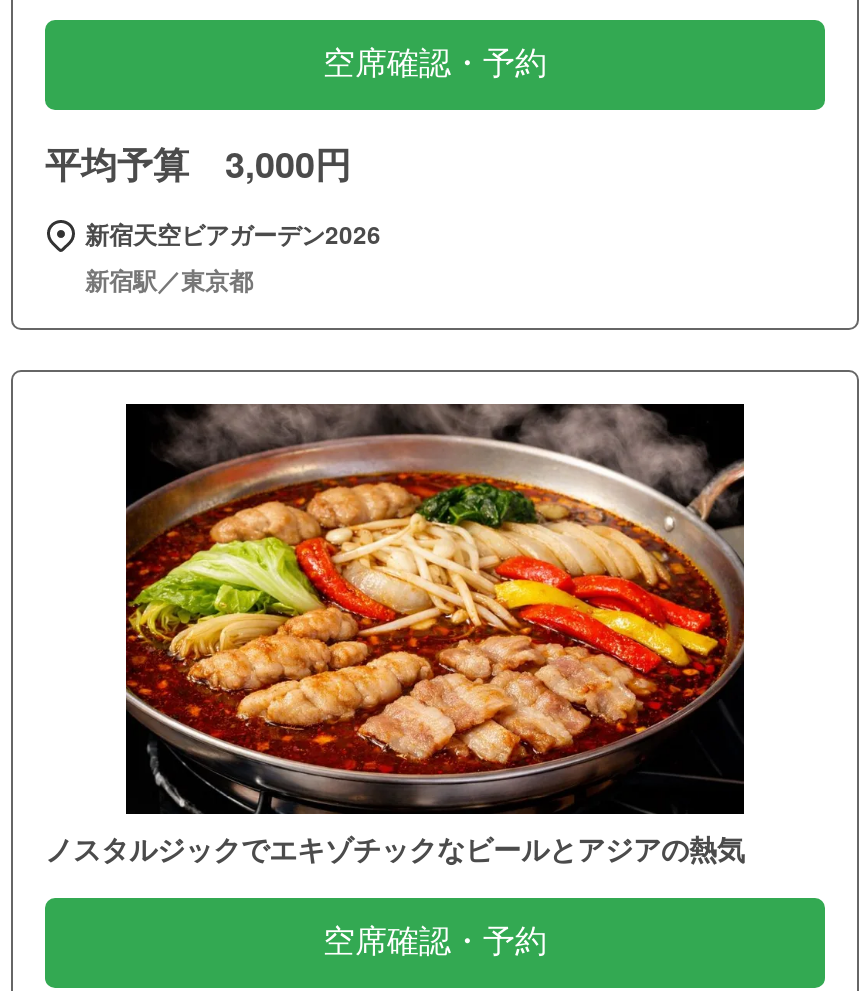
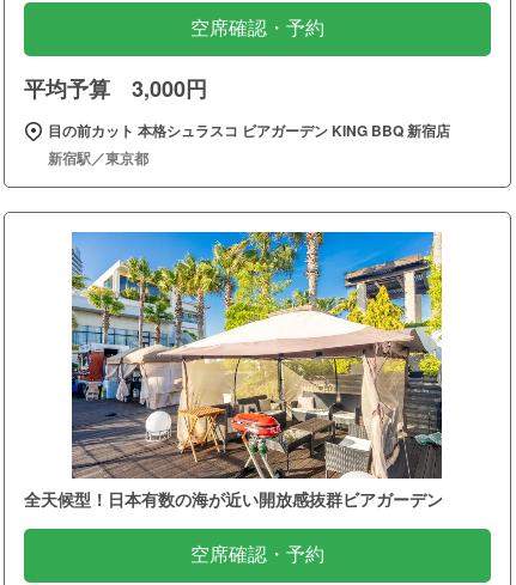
[85,215,381,251] 新宿天空ビアガーデン2026 -> [48,120,450,142] 目の前カット 本格シュラスコ ビアガーデン KING BBQ 新宿店
[45,402,747,869] [image] | ノスタルジックでエキゾチックなビールとアジアの熱気 -> [24,231,443,511] [image] | 全天候型！日本有数の海が近い開放感抜群ビアガーデン

